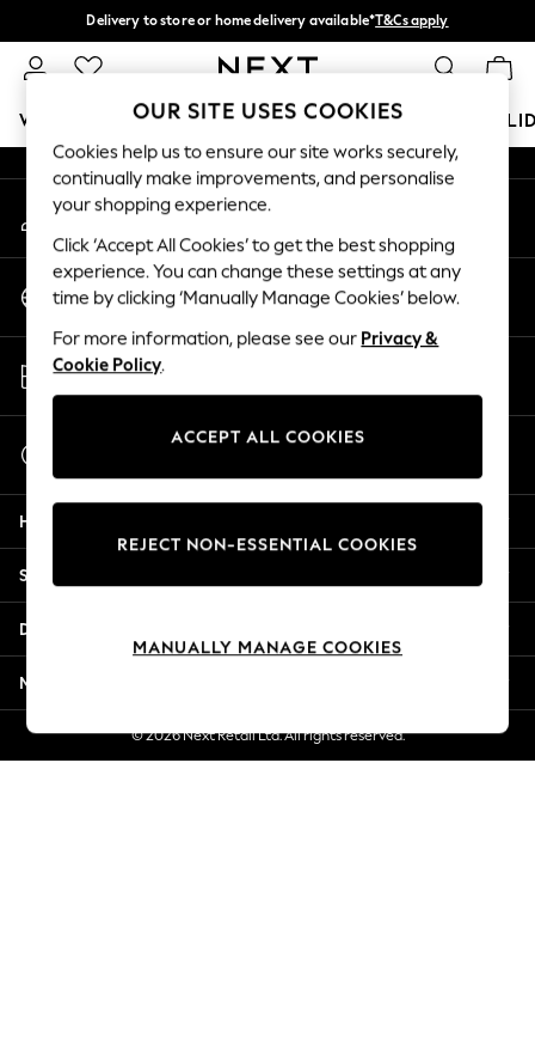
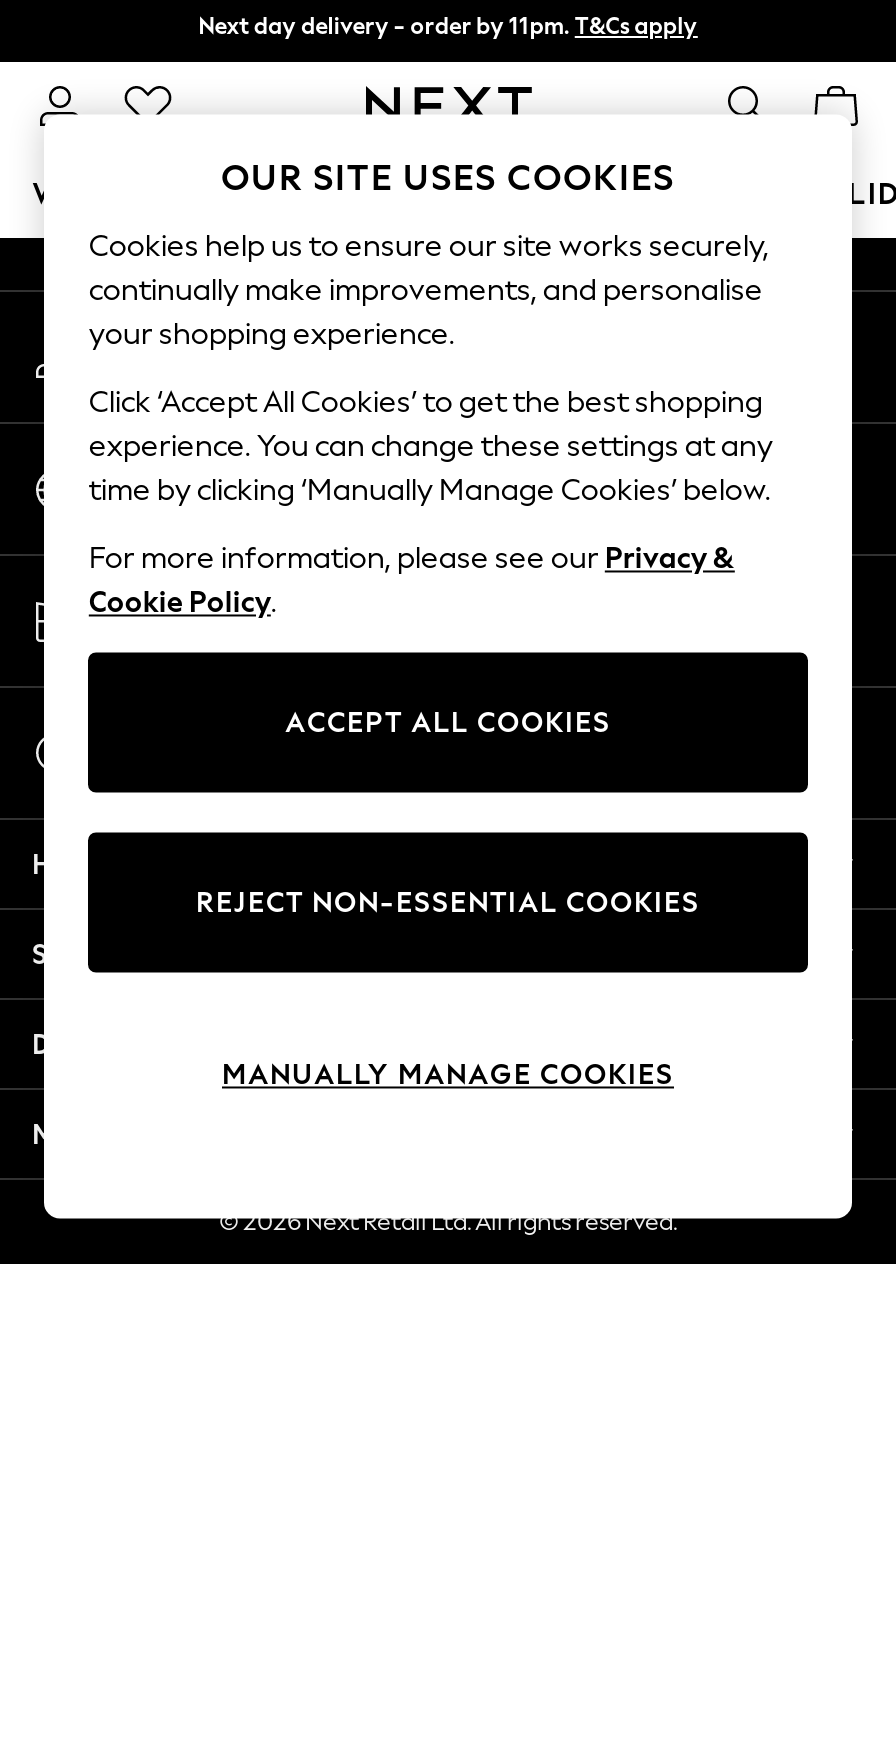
[86,12,449,29] Delivery to store or home delivery available* T&Cs apply -> [198,12,698,40] Next day delivery - order by 11pm. T&Cs apply

